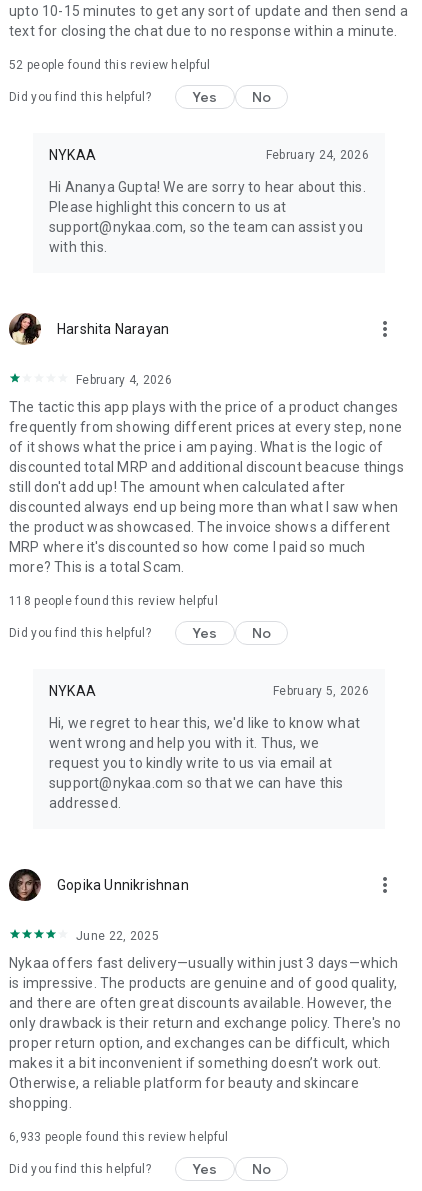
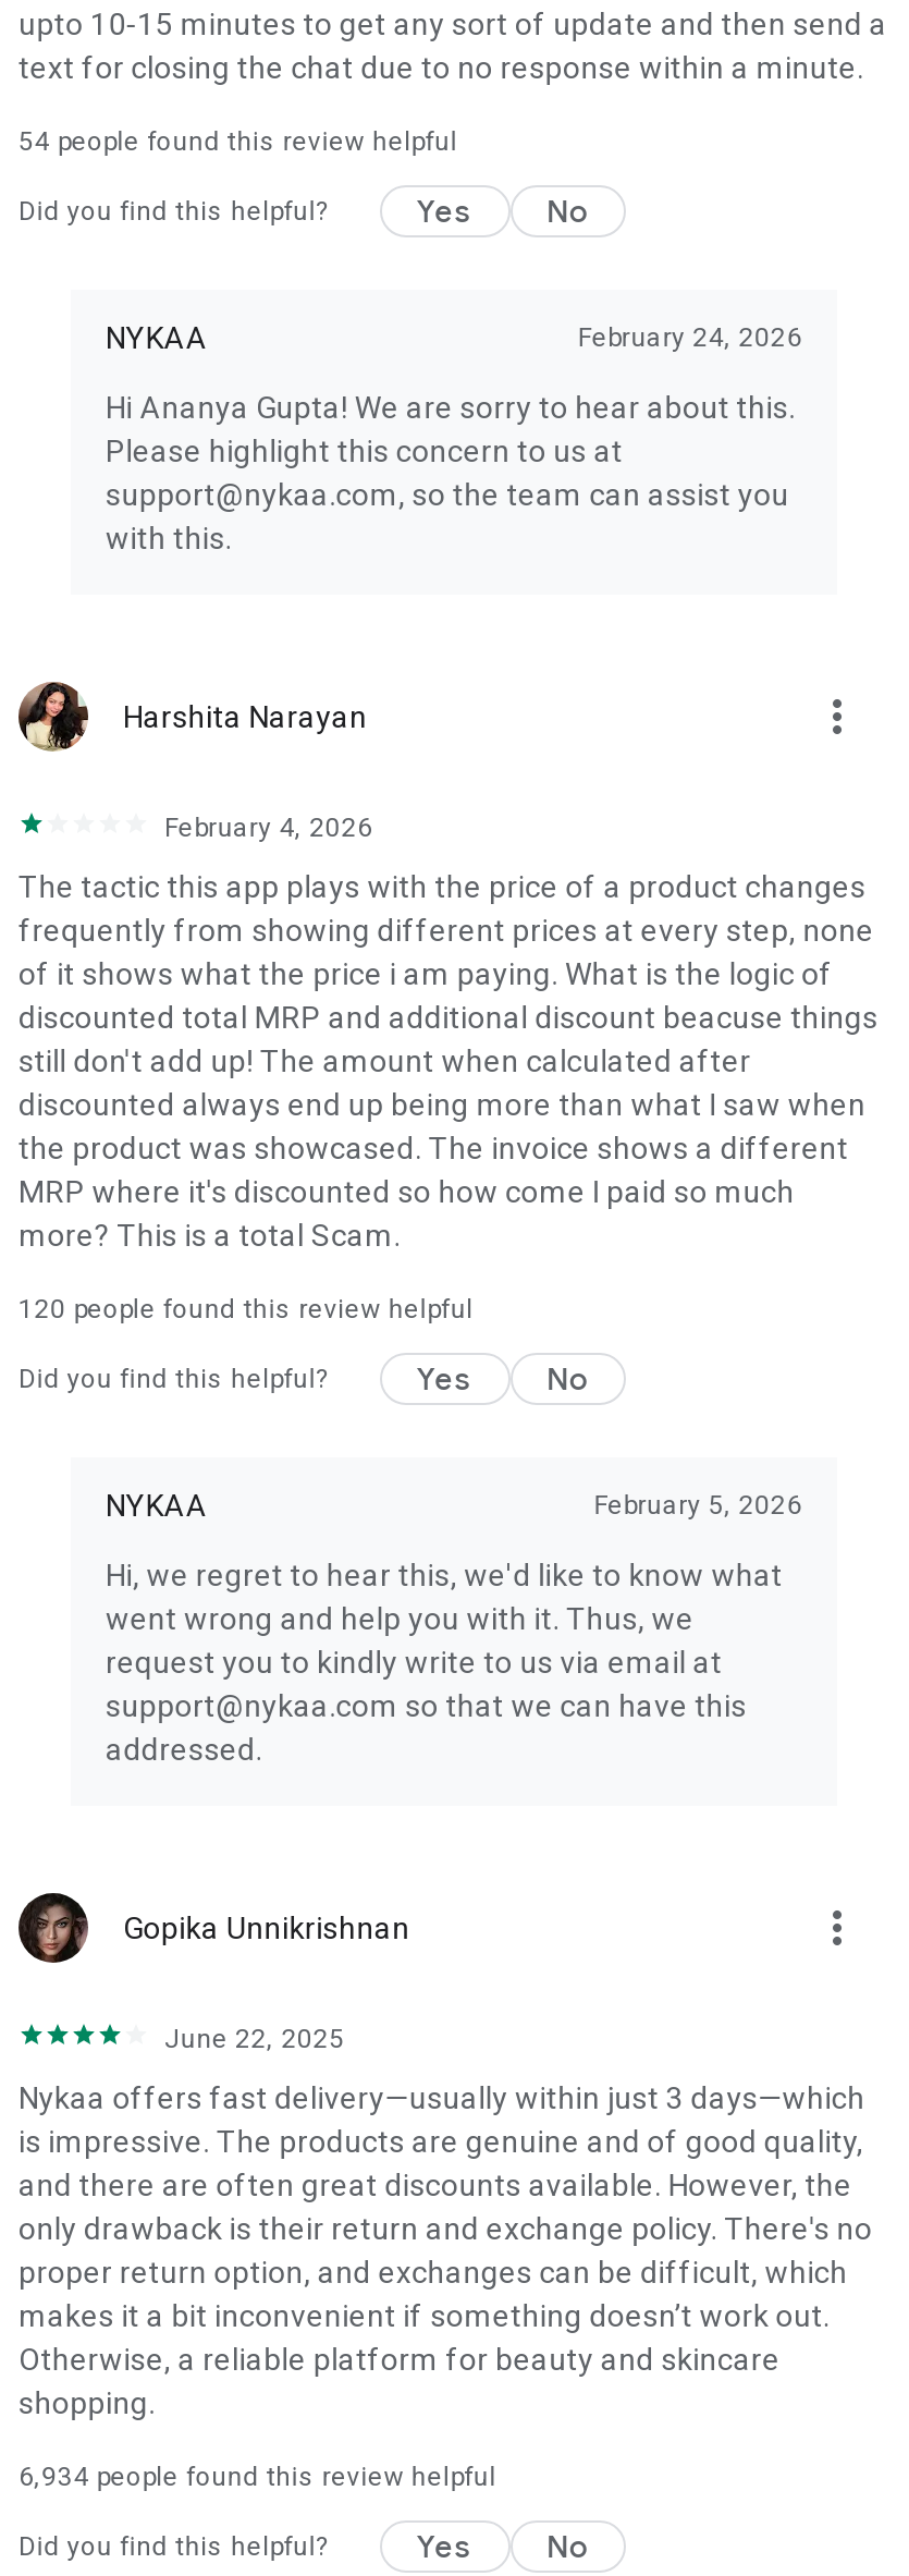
[9,58,210,72] 52 people found this review helpful -> [19,126,457,157] 54 people found this review helpful
[9,594,218,608] 118 people found this review helpful -> [19,1294,473,1324] 120 people found this review helpful
[9,1130,228,1144] 6,933 people found this review helpful -> [19,2462,496,2492] 6,934 people found this review helpful

